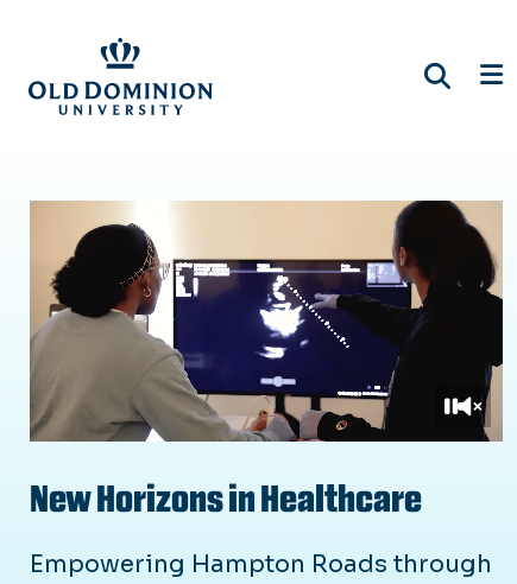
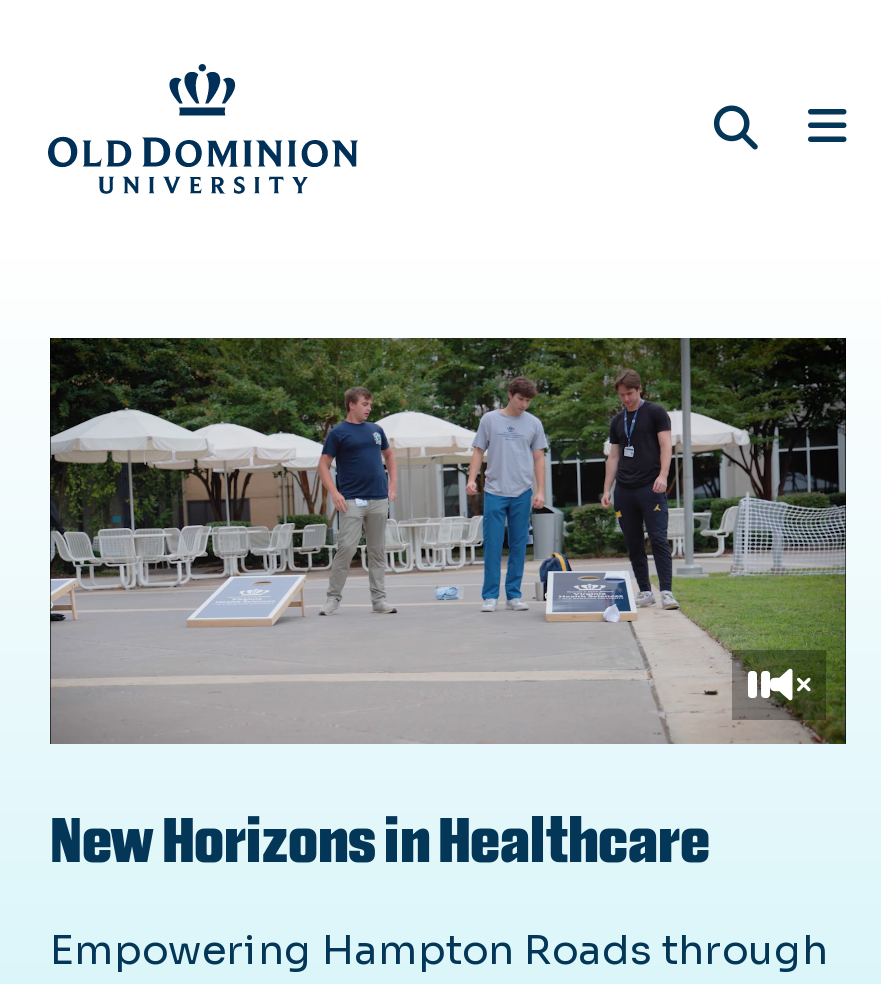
[30,201,503,443] [image] -> [48,336,848,746] [image]

